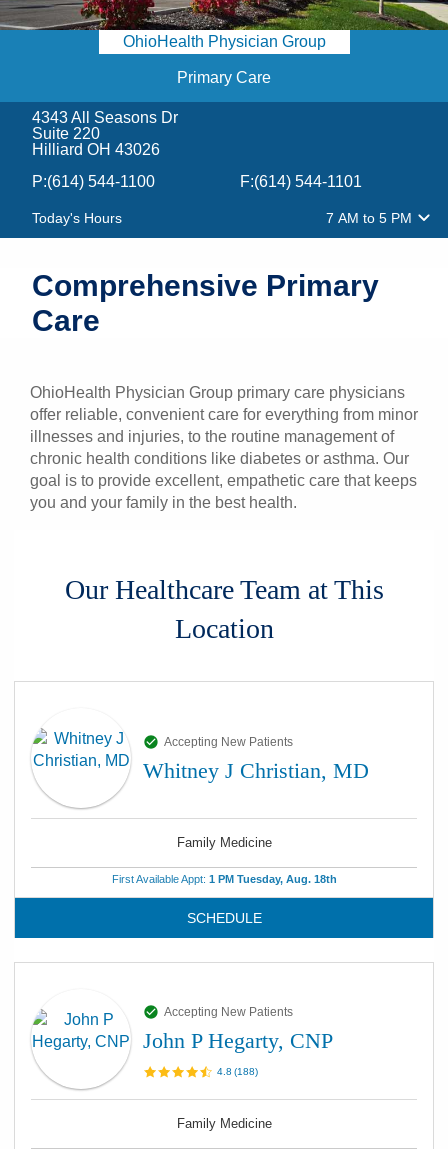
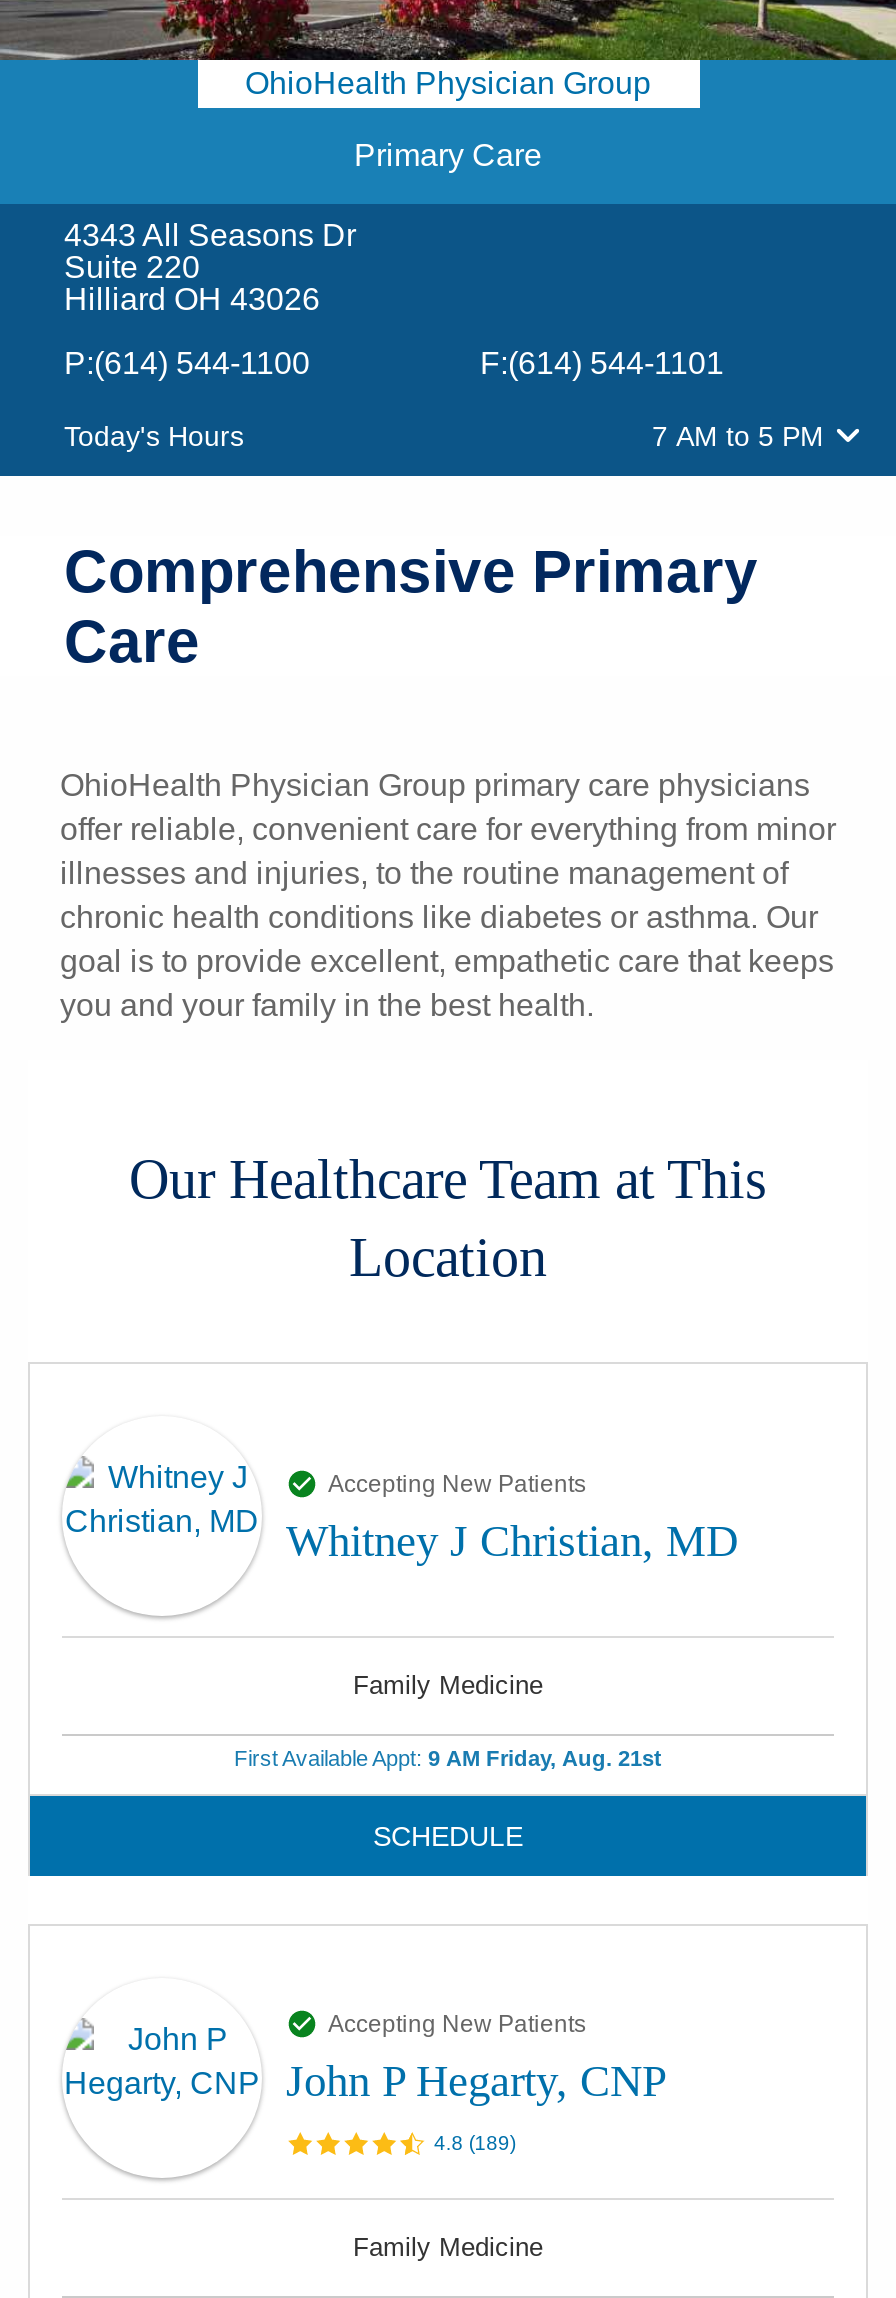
[111,873,336,885] First Available Appt: 1 PM Tuesday, Aug. 18th -> [234,1746,662,1770] First Available Appt: 9 AM Friday, Aug. 21st
[217,1066,258,1077] 4.8 (188) -> [434,2132,515,2154] 4.8 (189)

